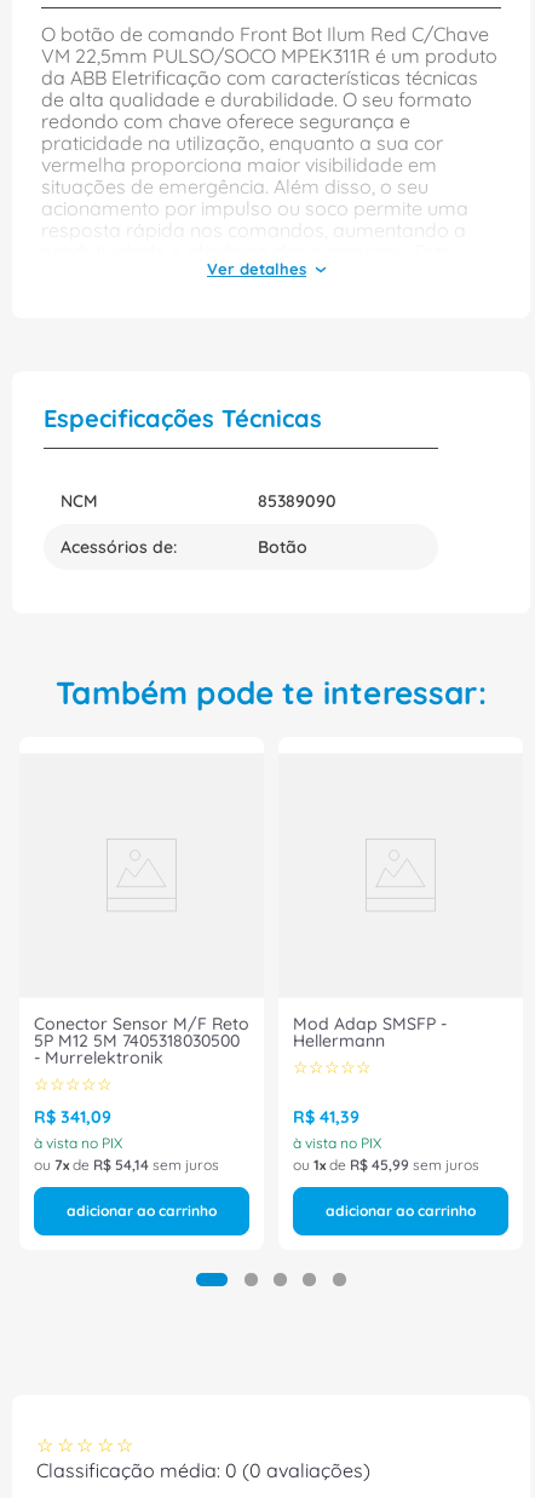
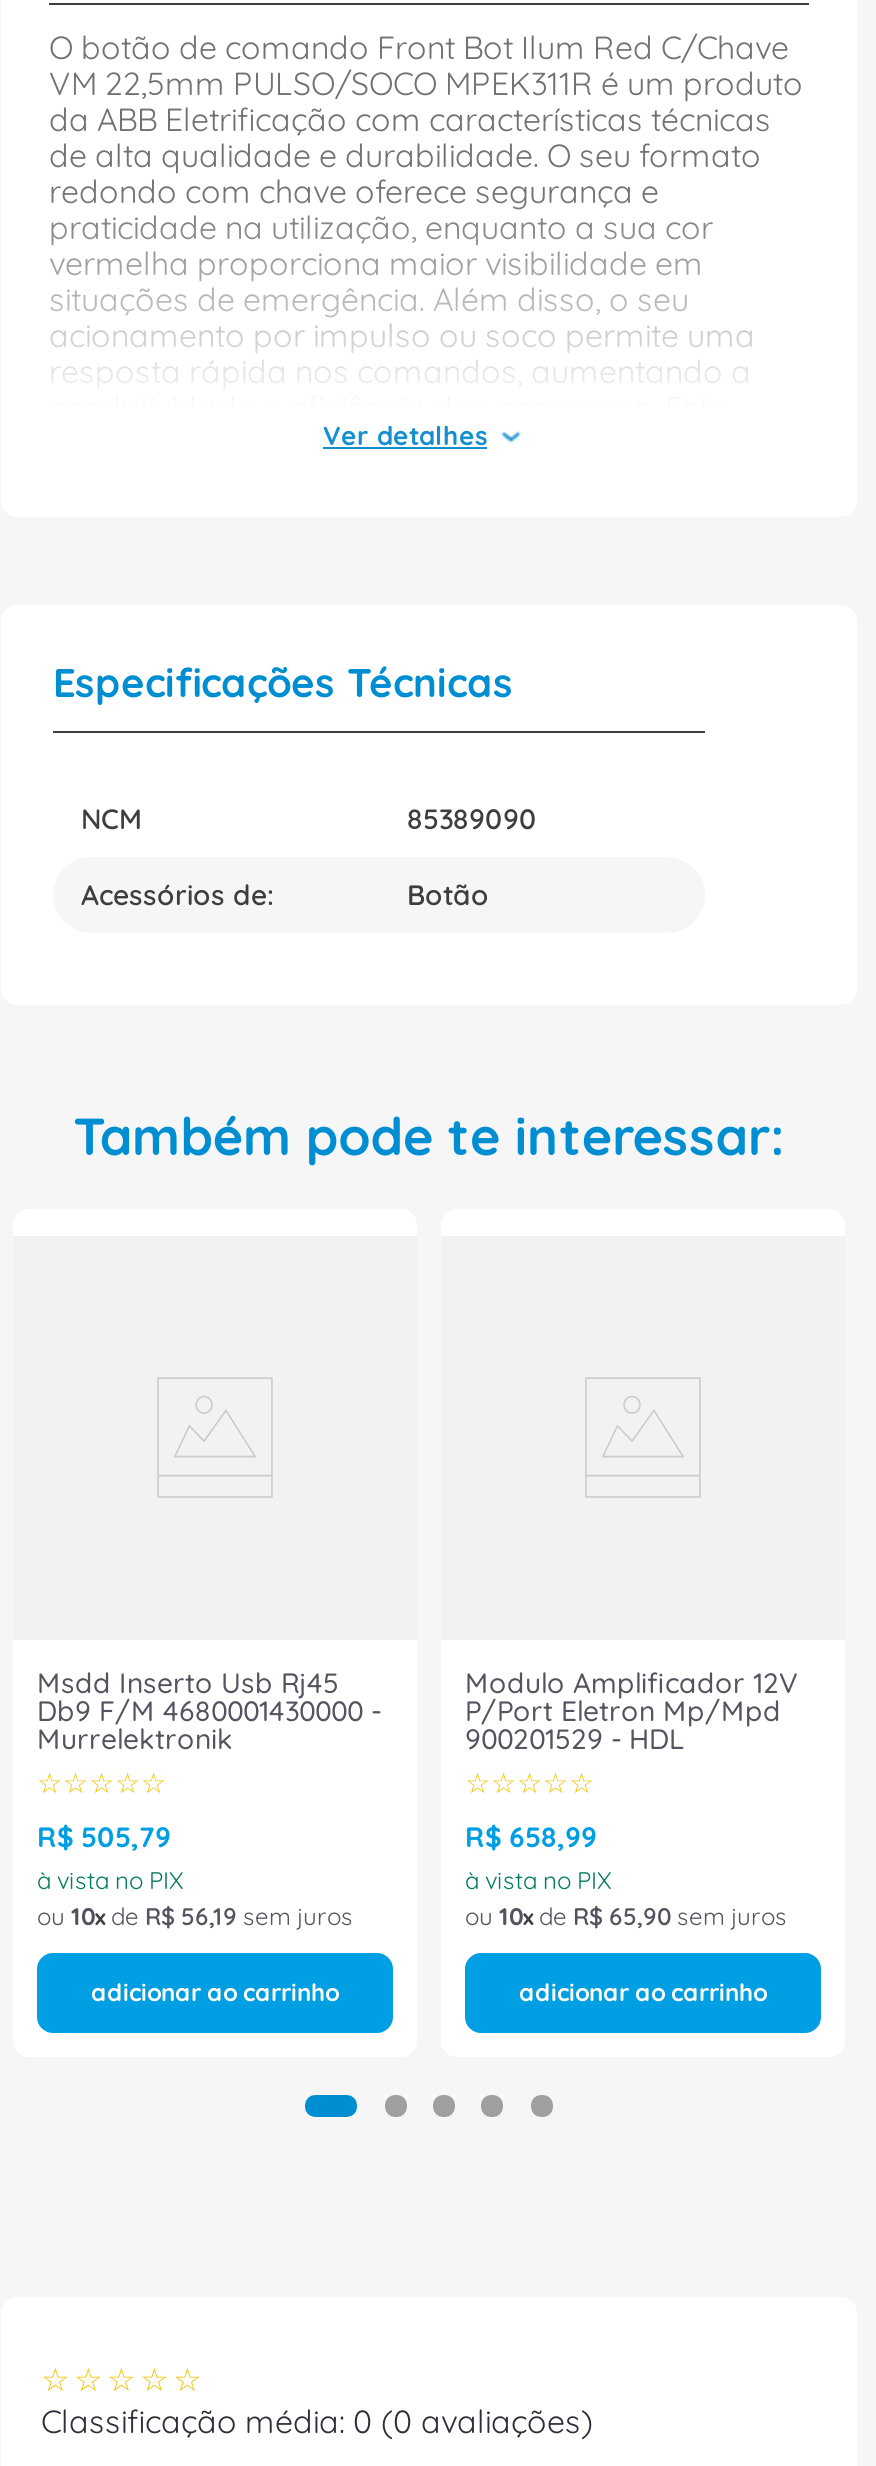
[34,1013,249,1069] Conector Sensor M/F Reto | 5P M12 5M 7405318030500 | - Murrelektronik -> [37,1666,381,1758] Msdd Inserto Usb Rj45 | Db9 F/M 4680001430000 - | Murrelektronik
[293,1013,447,1052] Mod Adap SMSFP - | Hellermann -> [465,1666,797,1758] Modulo Amplificador 12V | P/Port Eletron Mp/Mpd | 900201529 - HDL
[34,1106,111,1128] R$ 341,09 -> [37,1820,171,1856] R$ 505,79
[293,1106,359,1128] R$ 41,39 -> [465,1820,597,1856] R$ 658,99
[34,1156,219,1174] ou 7 de R$ 54 14 sem juros -> [37,1902,353,1932] ou 10 de R$ 56 19 sem juros
[293,1156,479,1174] ou 1 de R$ 45,99 sem juros -> [465,1902,787,1932] ou 10 de R$ 65,90 sem juros

